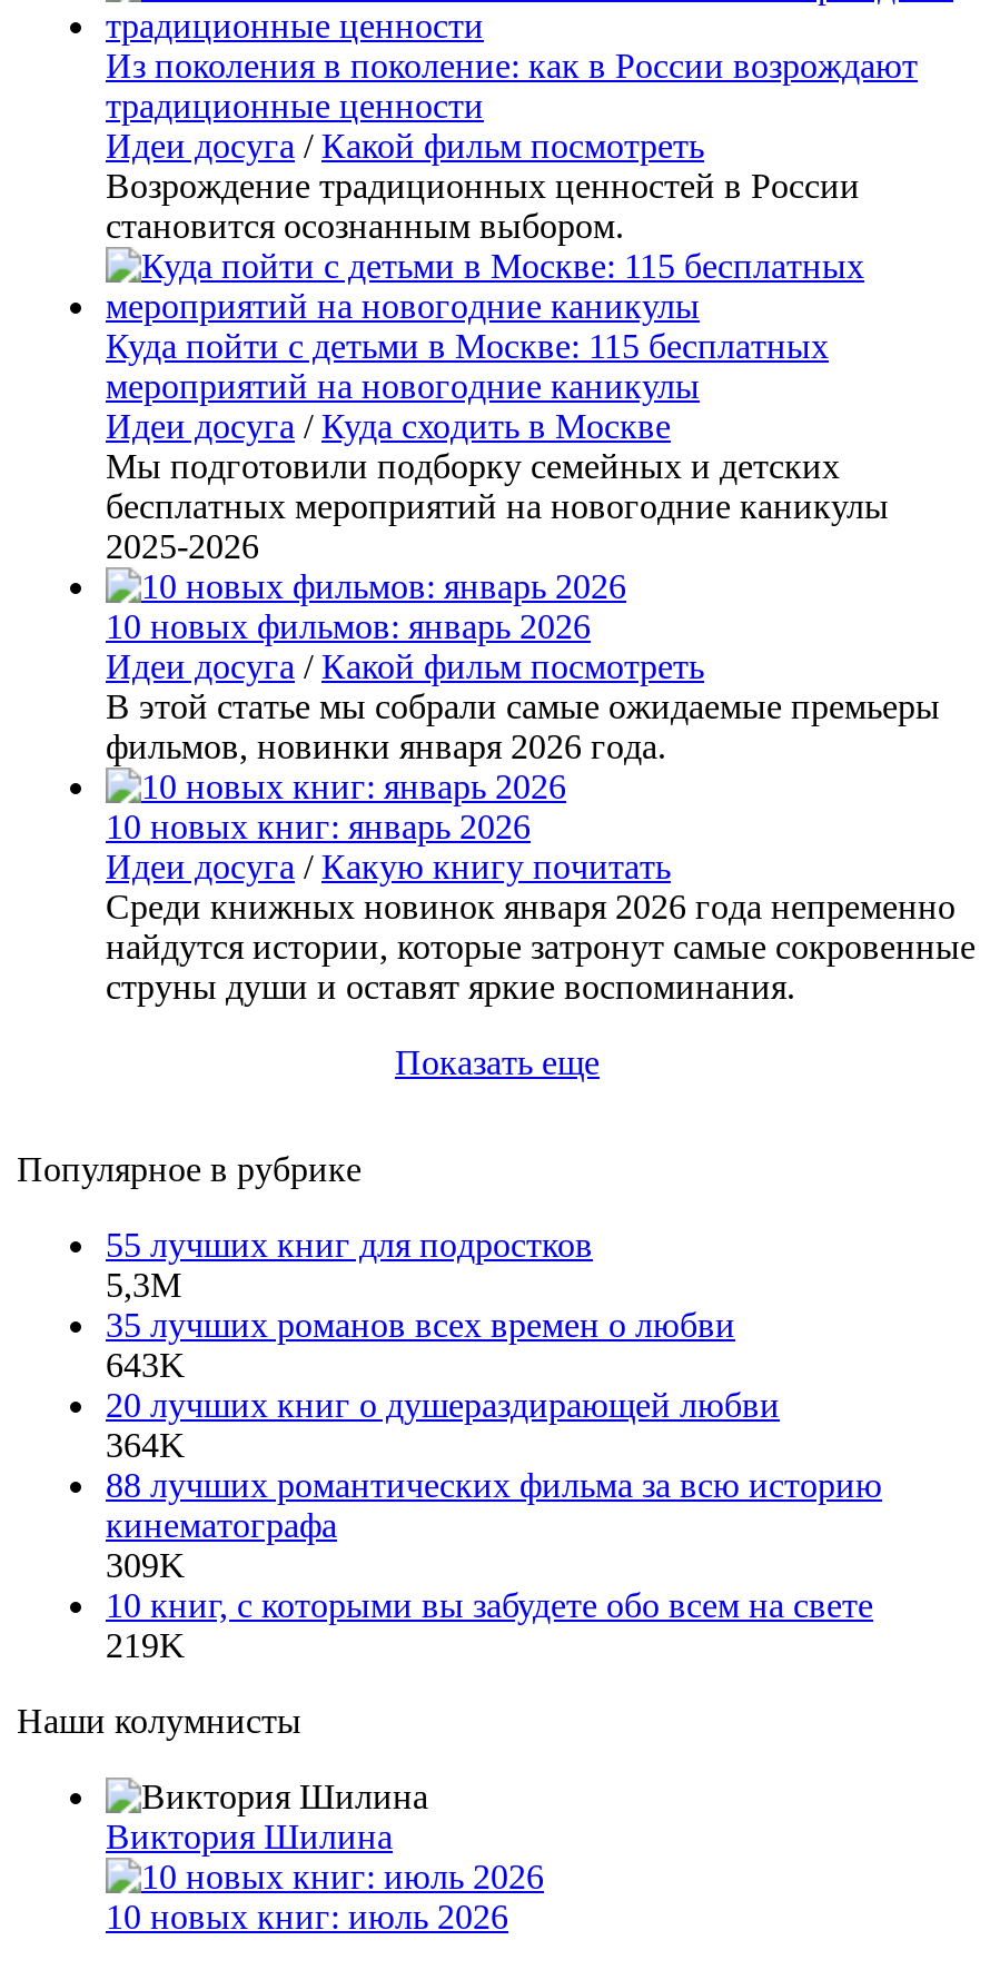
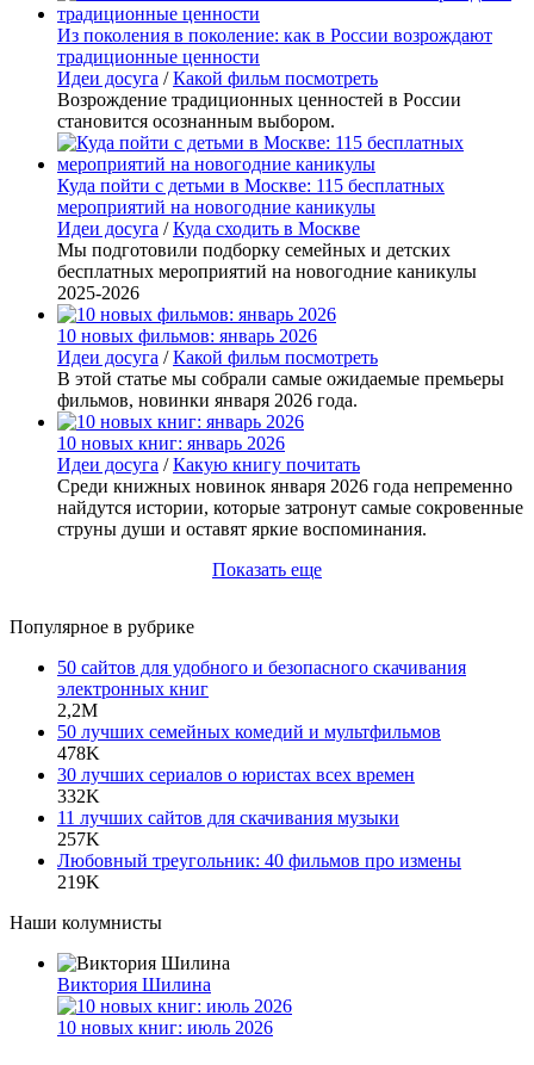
[106,1226,882,1624] 55 лучших книг для подростков | 5,3M | 35 лучших романов всех времен о любви | 643K | 20 лучших книг о душераздирающей любви | 364K | 88 лучших романтических фильма за всю историю | кинематографа | 309K | 10 книг, с которыми вы забудете обо всем на свете -> [57,657,466,871] 50 сайтов для удобного и безопасного скачивания | электронных книг | 2,2M | 50 лучших семейных комедий и мультфильмов | 478K | 30 лучших сериалов о юристах всех времен | 332K | 11 лучших сайтов для скачивания музыки | 257K | Любовный треугольник: 40 фильмов про измены

